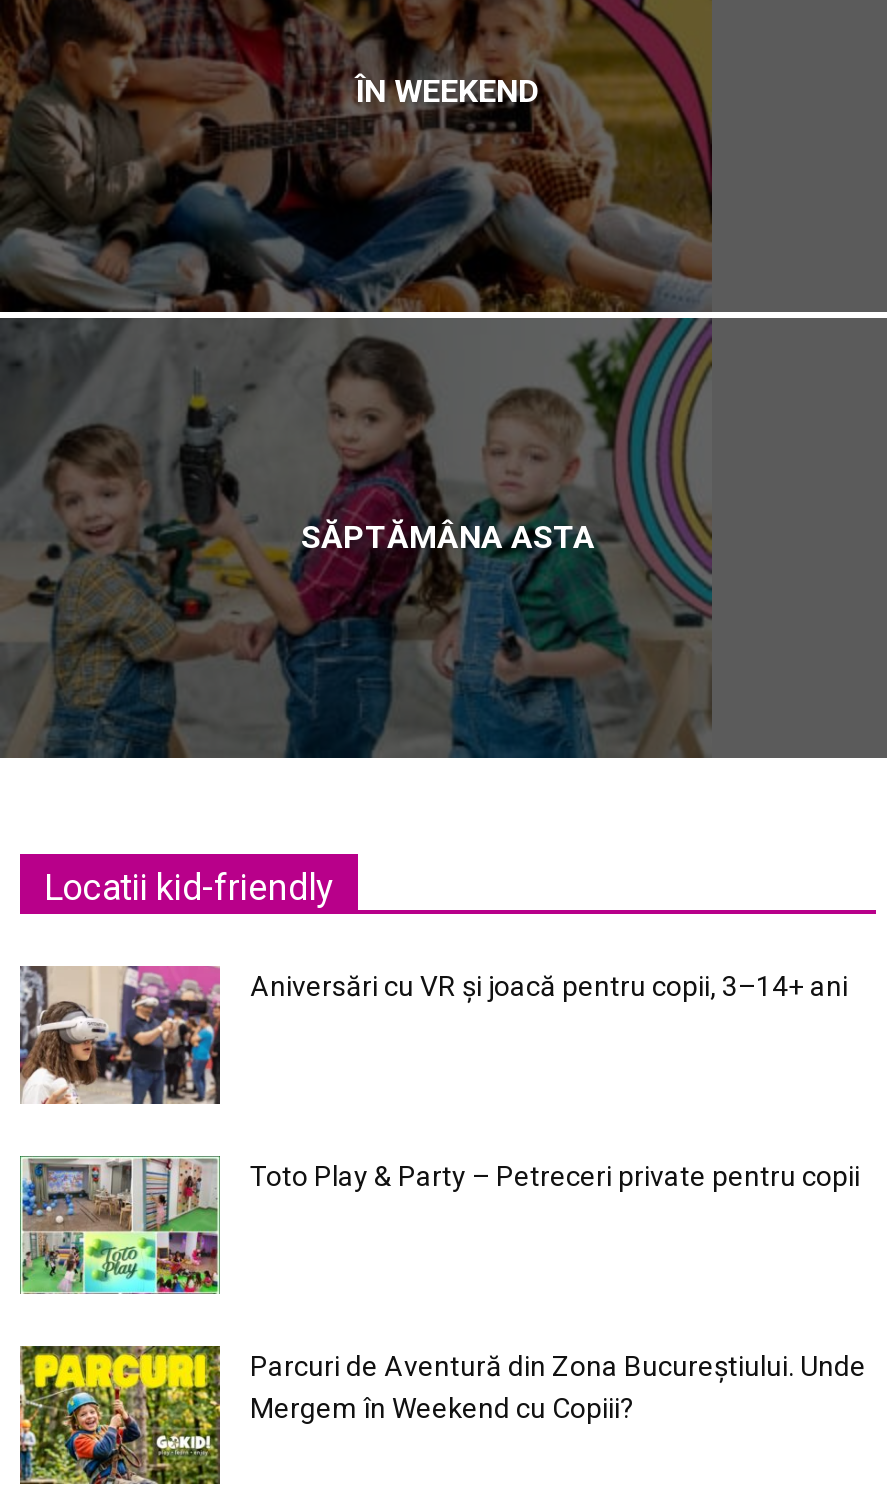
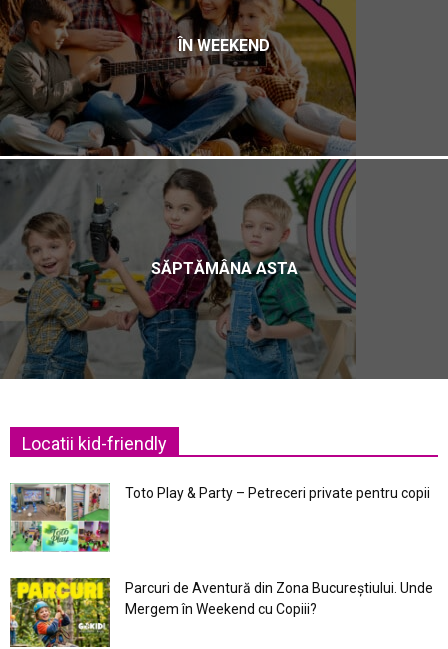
[20,964,848,1104] [image] | Aniversări cu VR și joacă pentru copii, 3–14+ ani -> none

